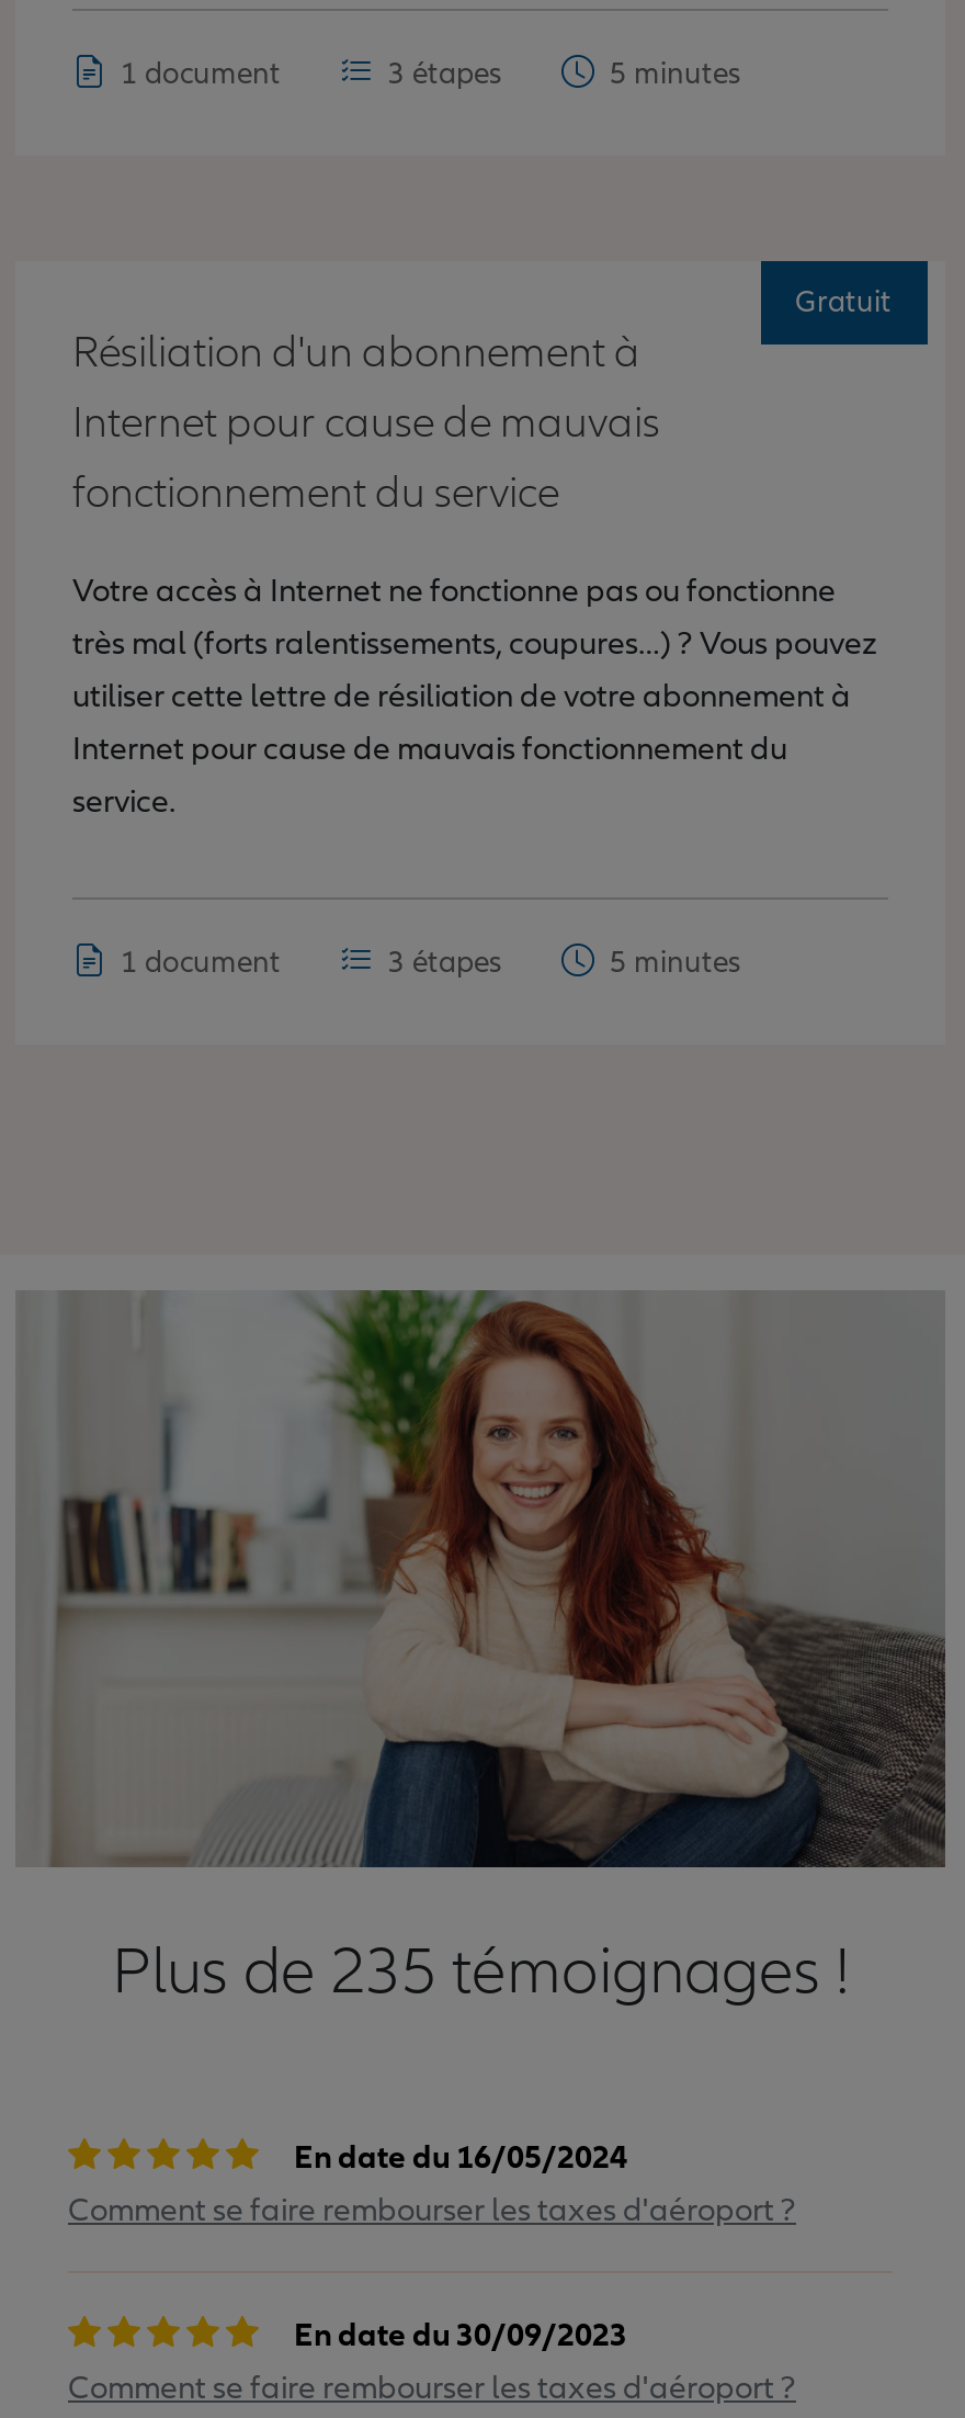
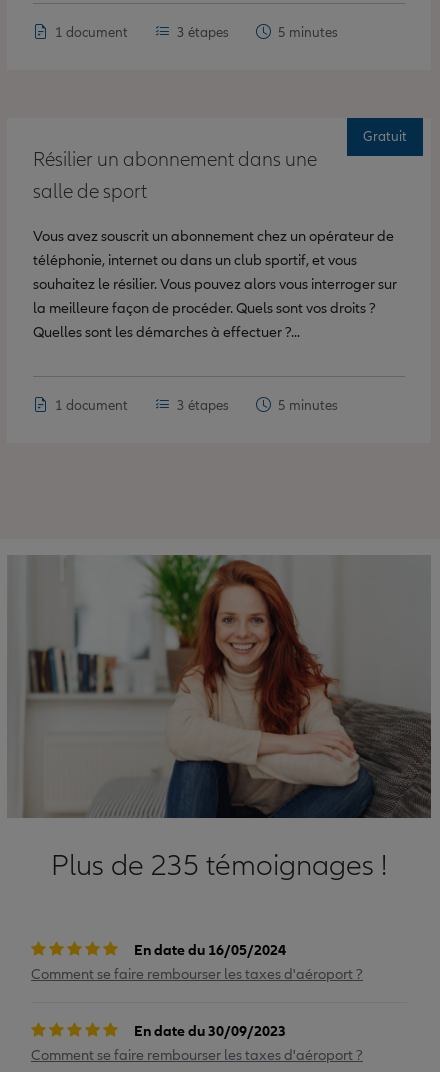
[72,325,660,520] Résiliation d'un abonnement à | Internet pour cause de mauvais | fonctionnement du service -> [33,147,317,204] Résilier un abonnement dans une | salle de sport
[72,571,877,821] Votre accès à Internet ne fonctionne pas ou fonctionne | très mal (forts ralentissements, coupures…) ? Vous pouvez | utiliser cette lettre de résiliation de votre abonnement à | Internet pour cause de mauvais fonctionnement du | service. -> [33,227,397,341] Vous avez souscrit un abonnement chez un opérateur de | téléphonie, internet ou dans un club sportif, et vous | souhaitez le résilier. Vous pouvez alors vous interroger sur | la meilleure façon de procéder. Quels sont vos droits ? | Quelles sont les démarches à effectuer ?...

